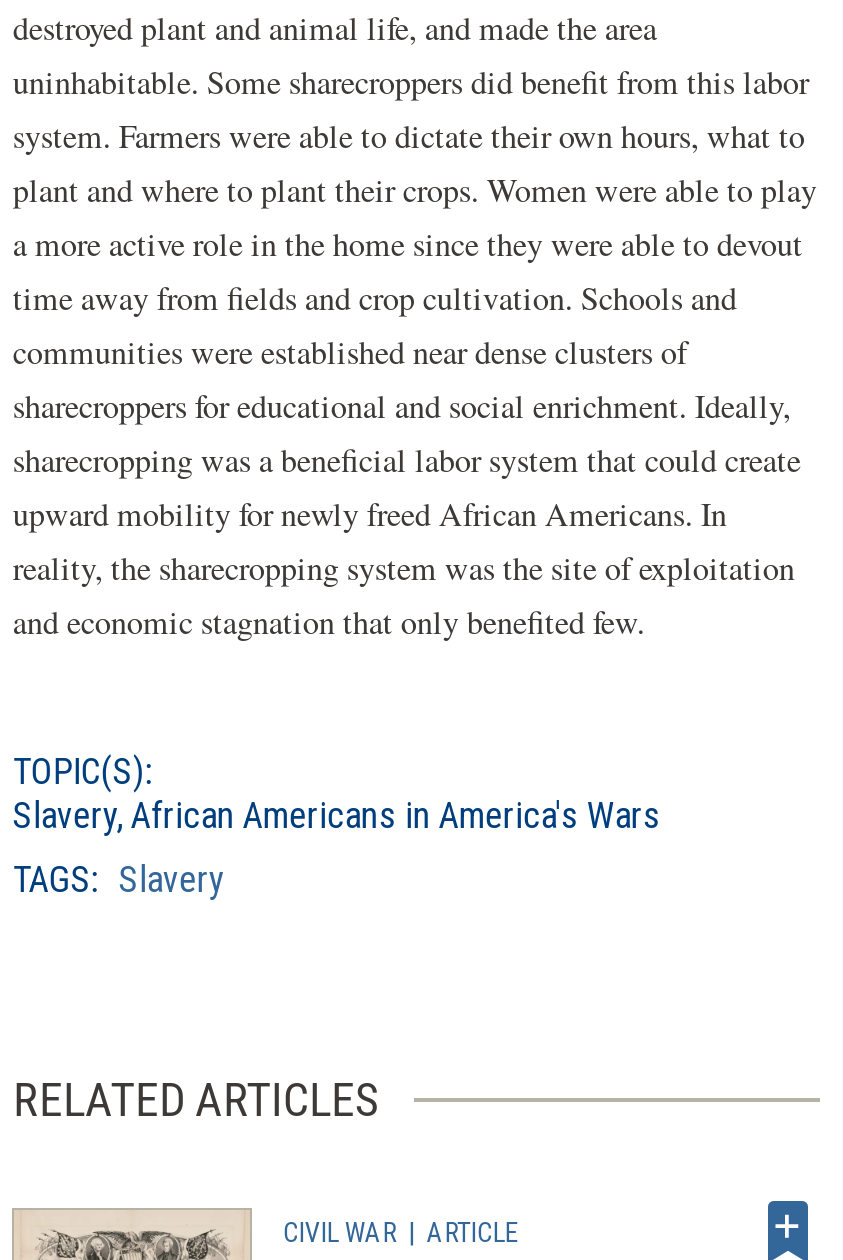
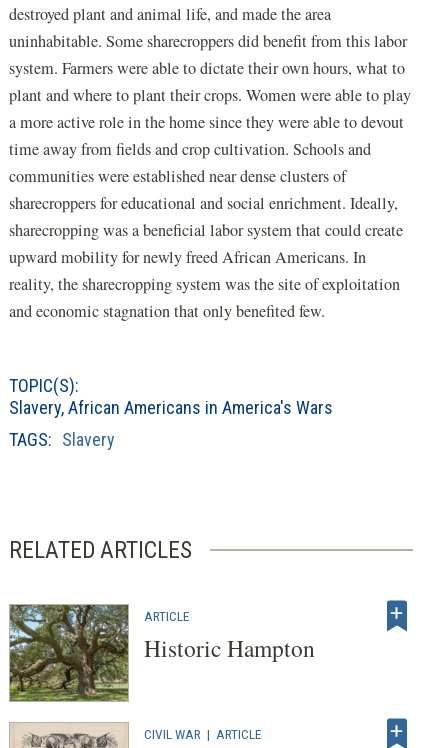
none -> [9,604,315,703] [image] | ARTICLE | Historic Hampton

